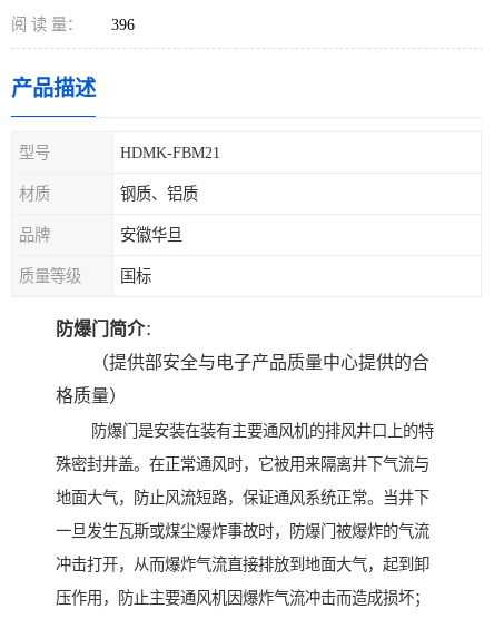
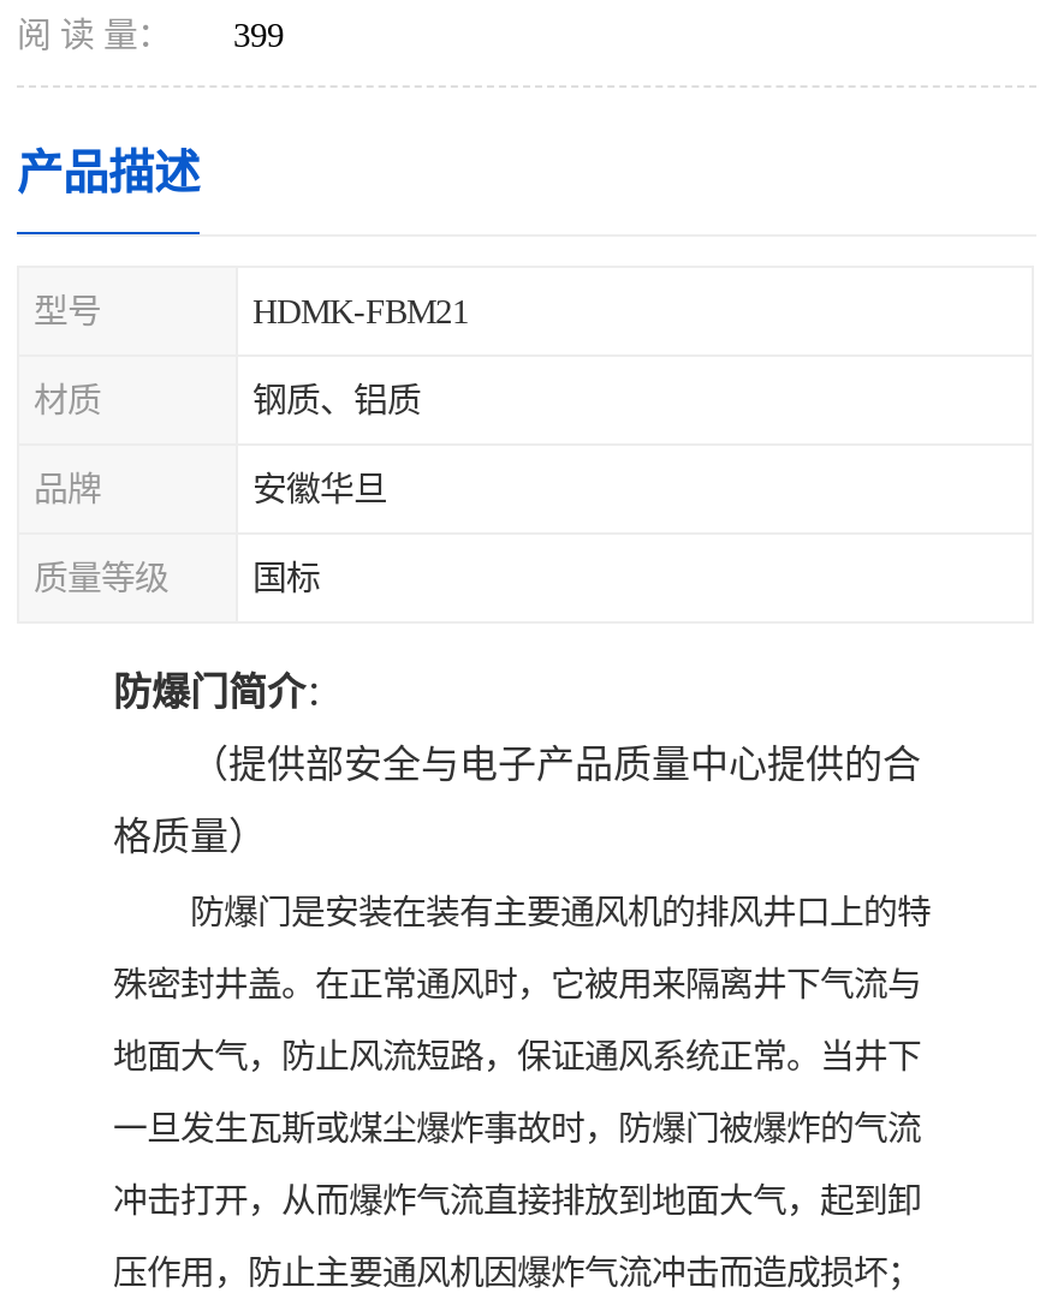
[11,16,135,33] 阅 读 量： 396 -> [17,16,284,54] 阅 读 量： 399

